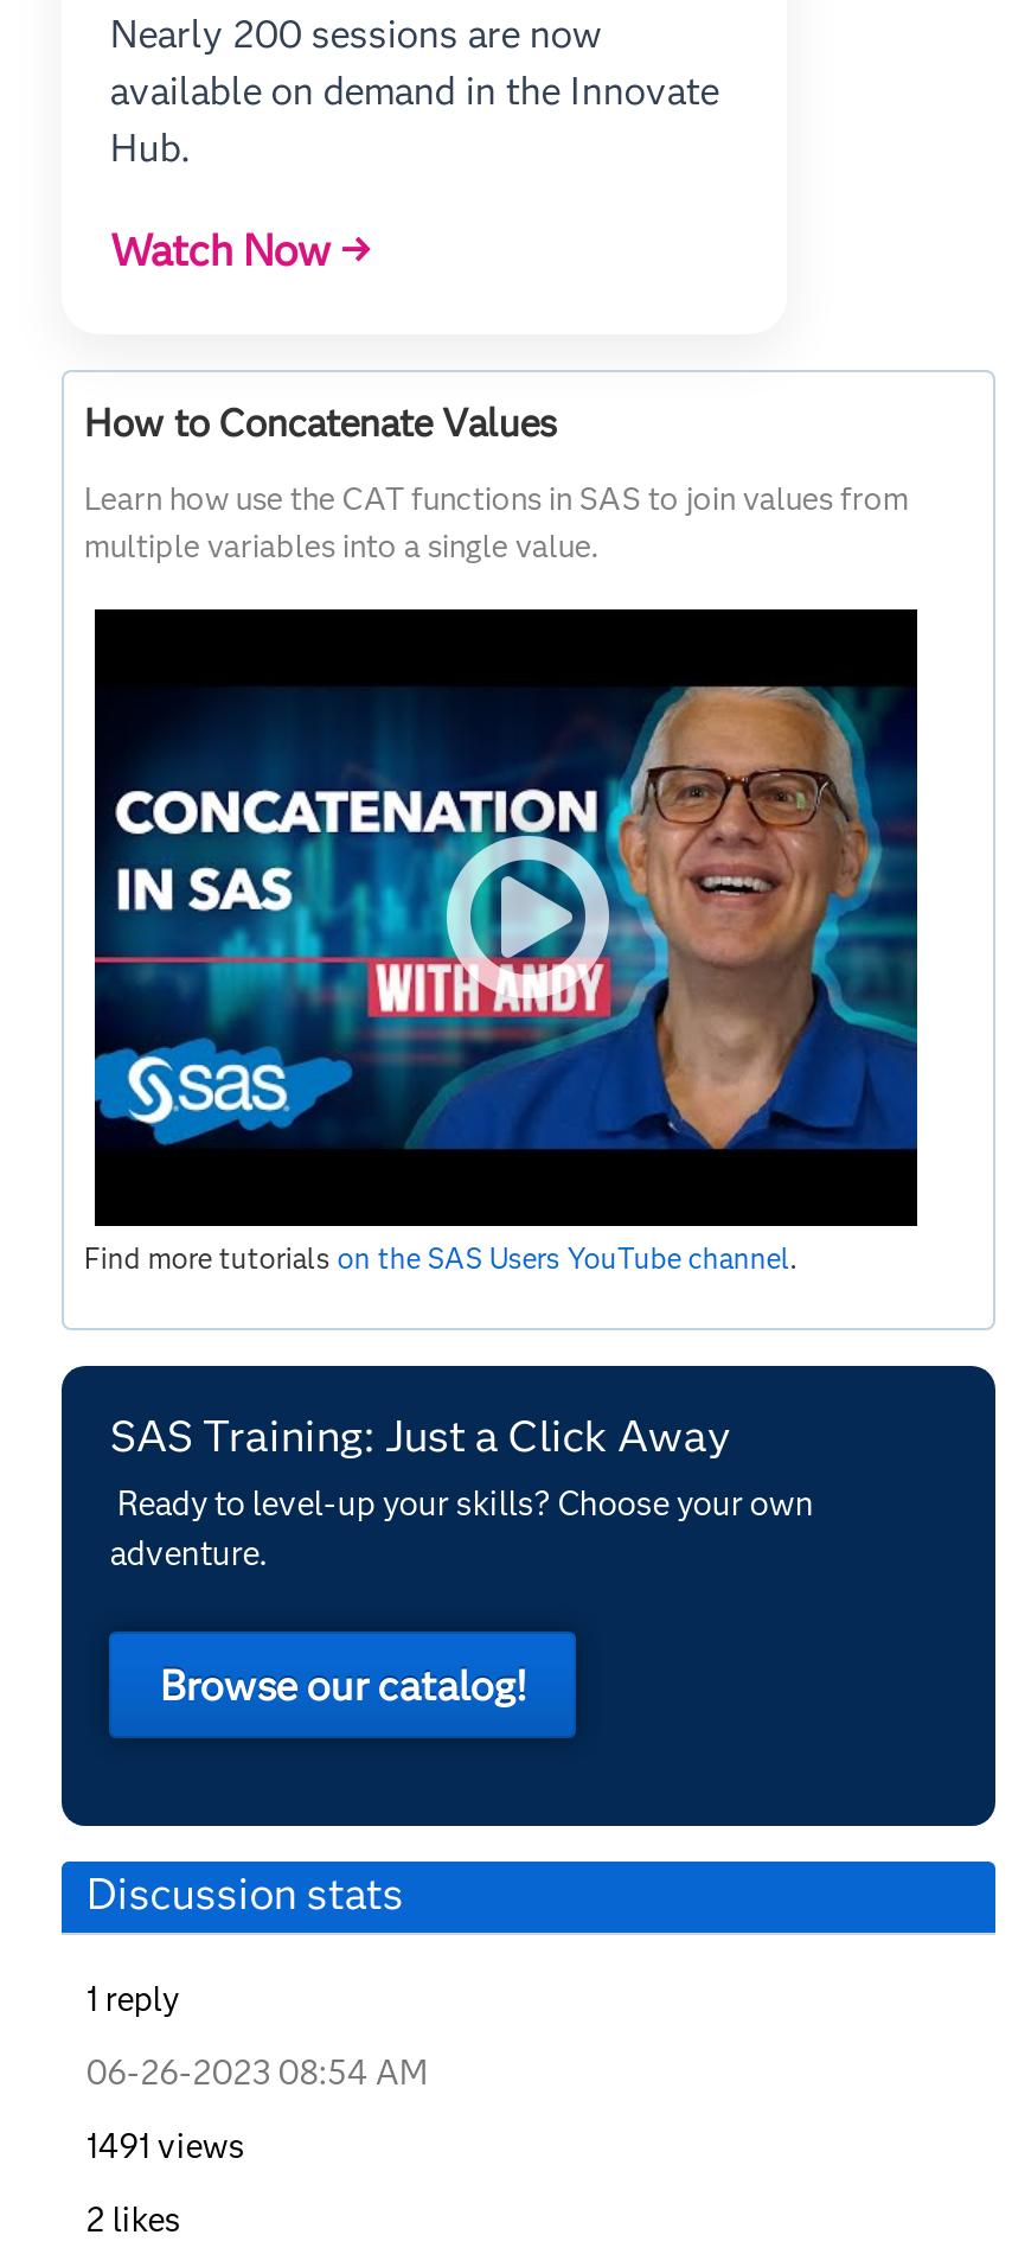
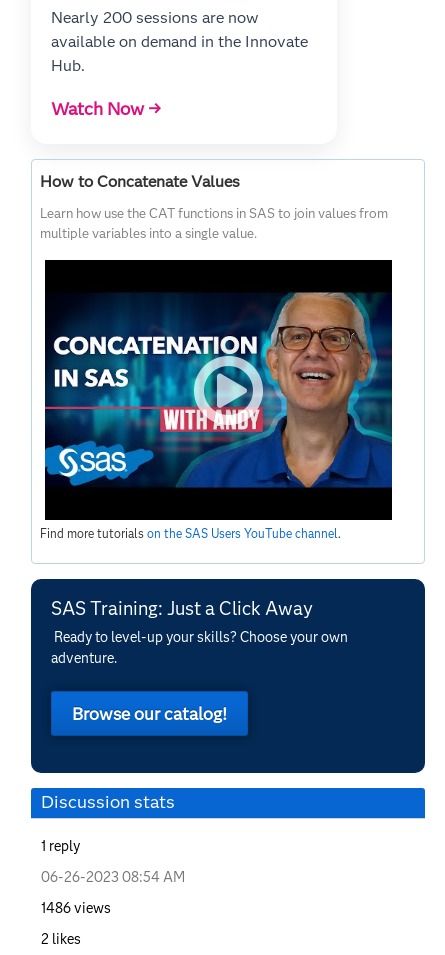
[86,2124,245,2167] 1491 views -> [41,899,111,917] 1486 views

